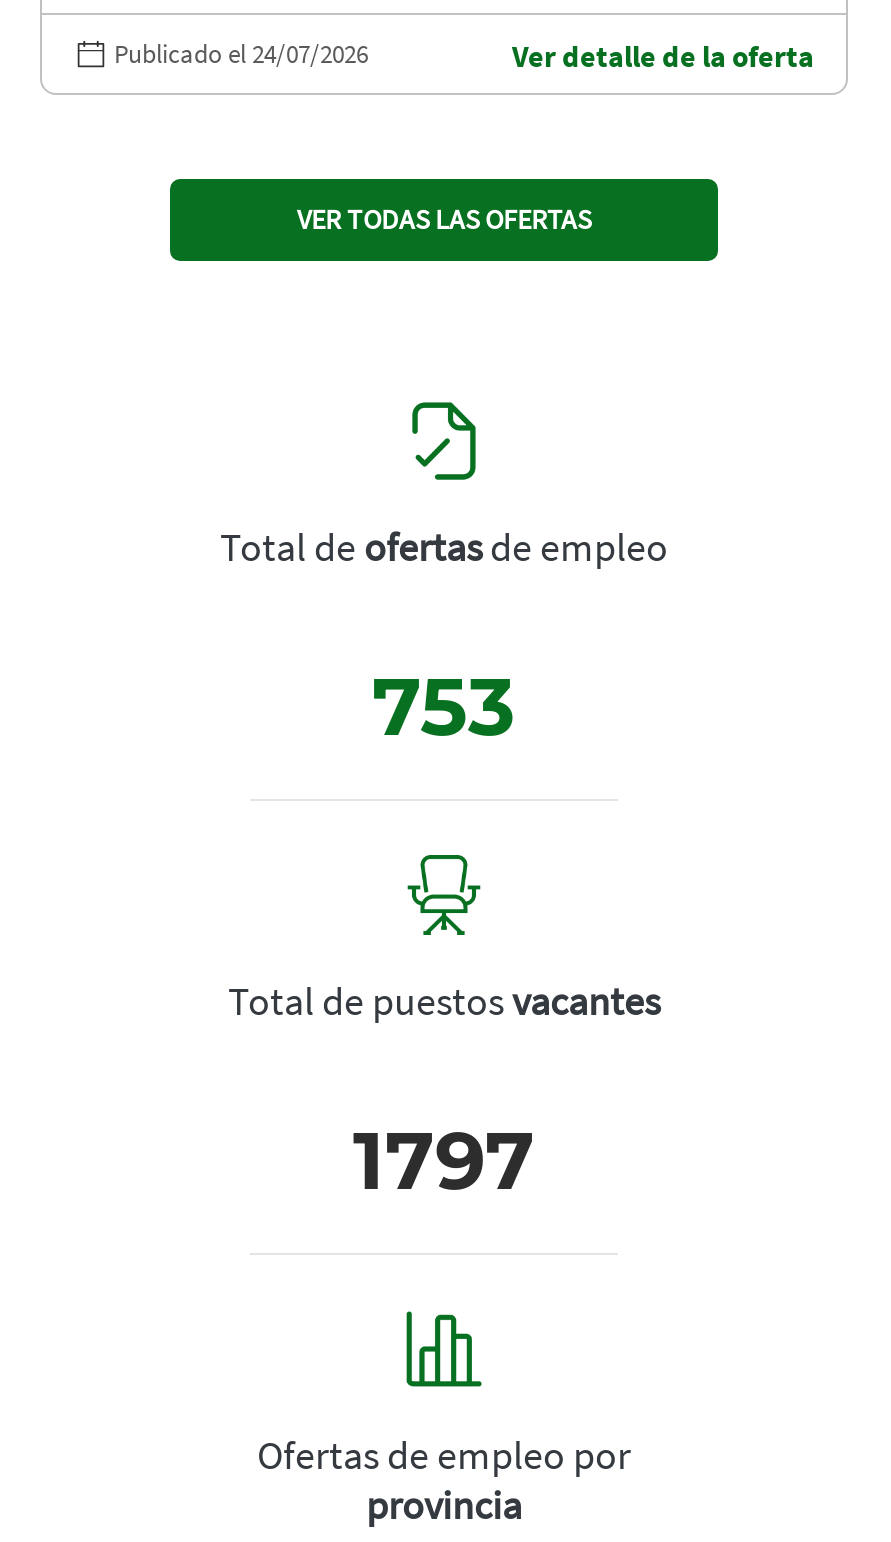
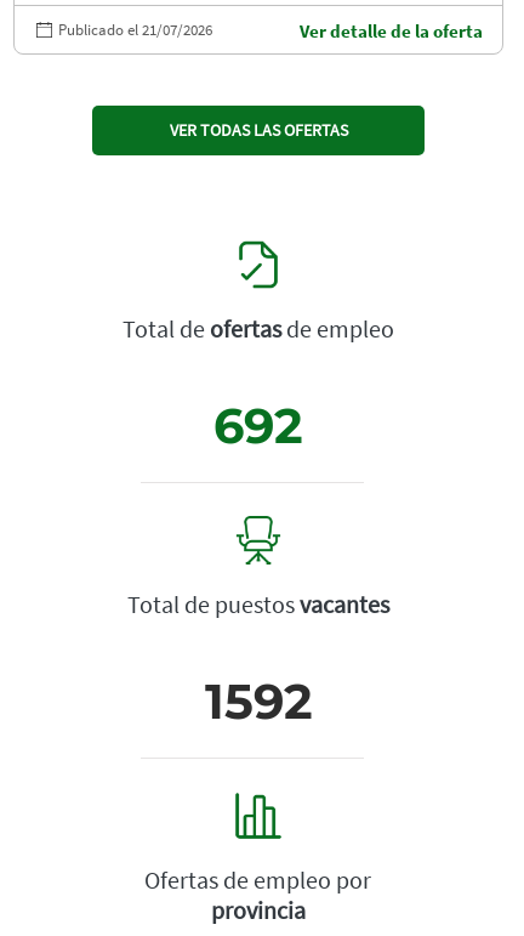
[114,37,368,71] Publicado el 24/07/2026 -> [58,20,212,40] Publicado el 21/07/2026
[372,657,516,755] 753 -> [213,396,303,455] 692
[353,1111,535,1209] 1797 -> [204,672,312,731] 1592

